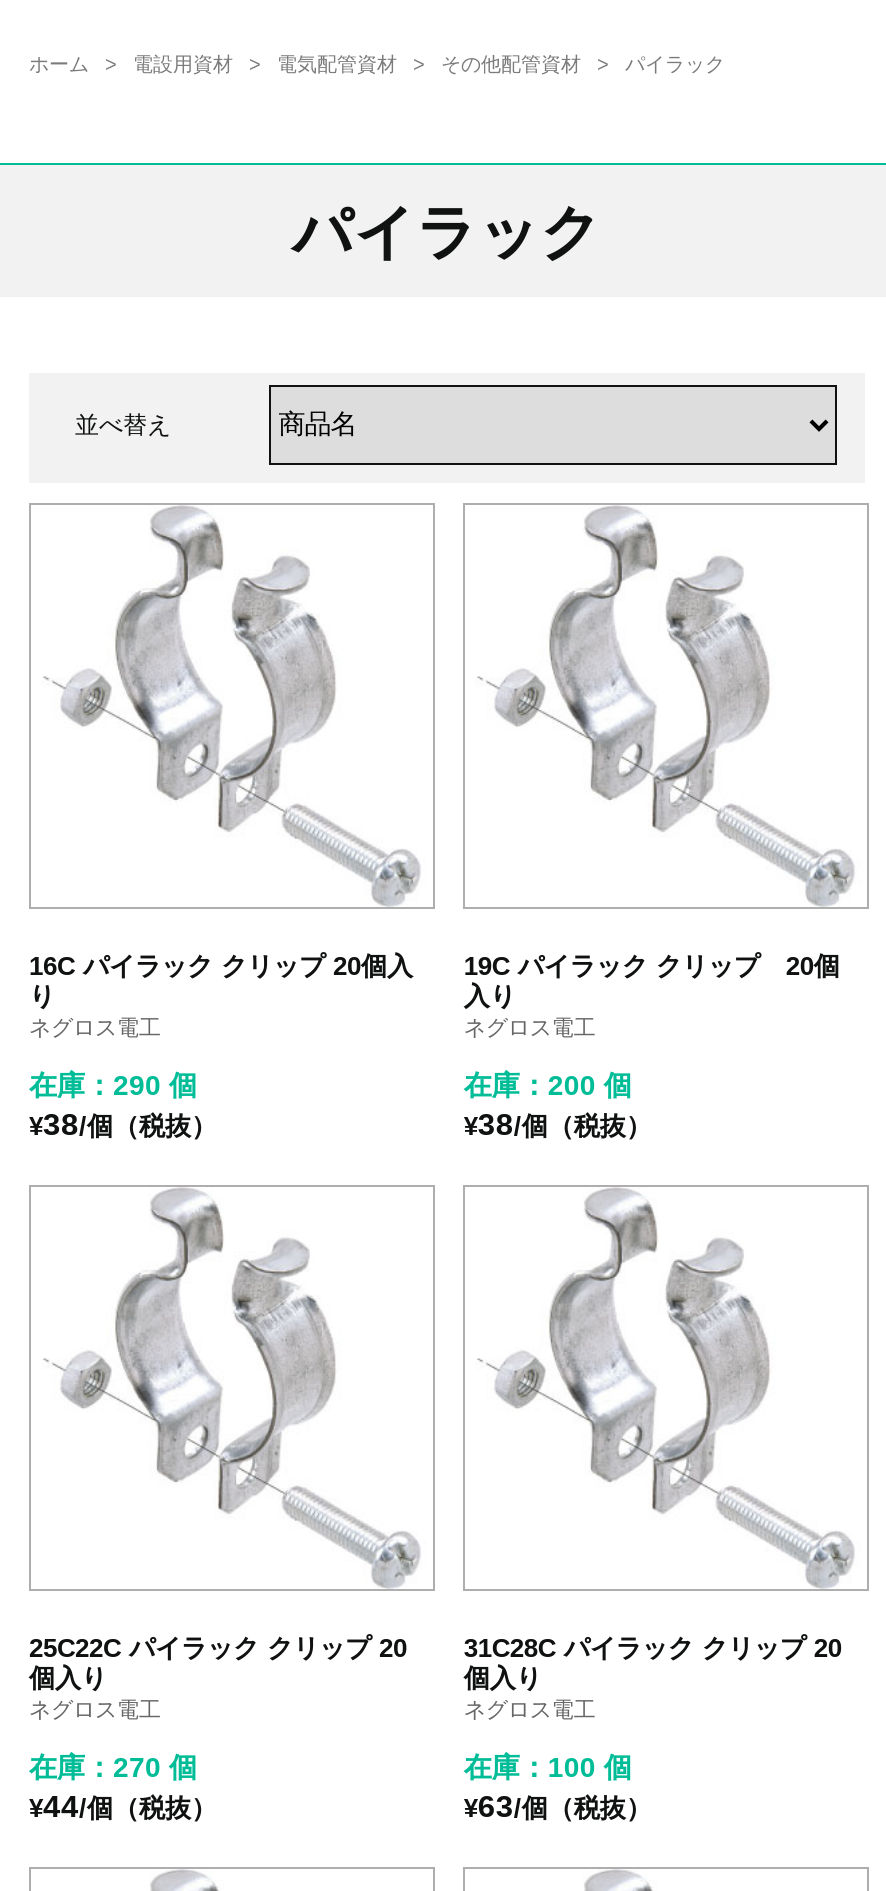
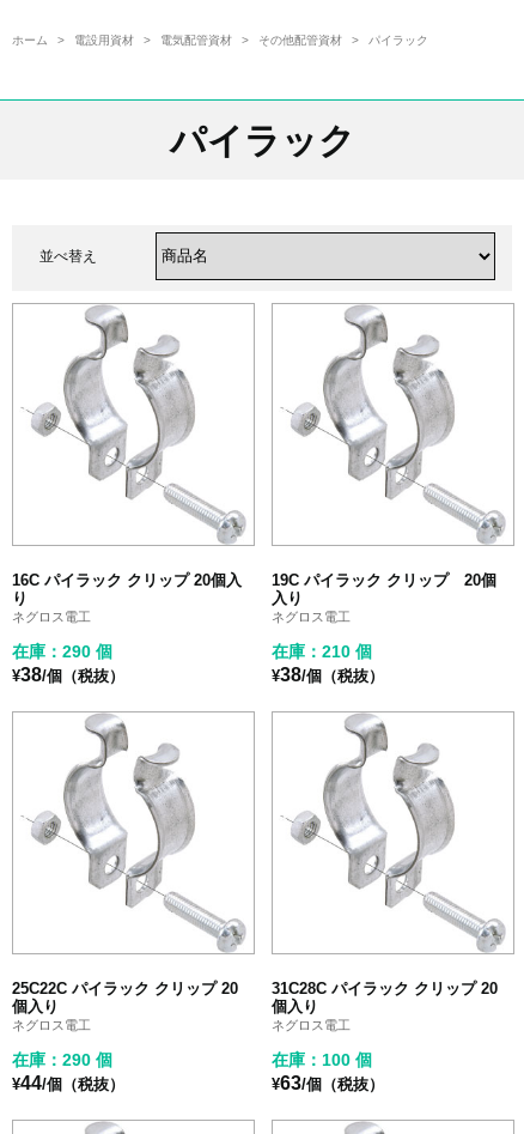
[464,1069,632,1101] 在庫：200 個 -> [272,642,373,661] 在庫：210 個
[29,1751,197,1783] 在庫：270 個 -> [12,1050,112,1069] 在庫：290 個

